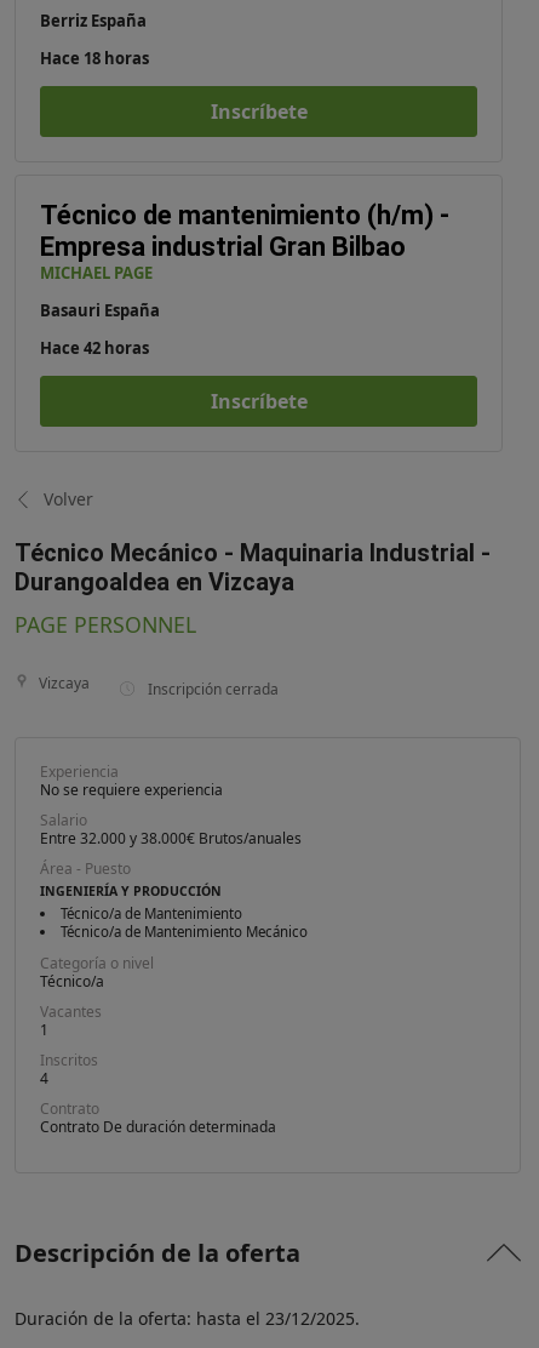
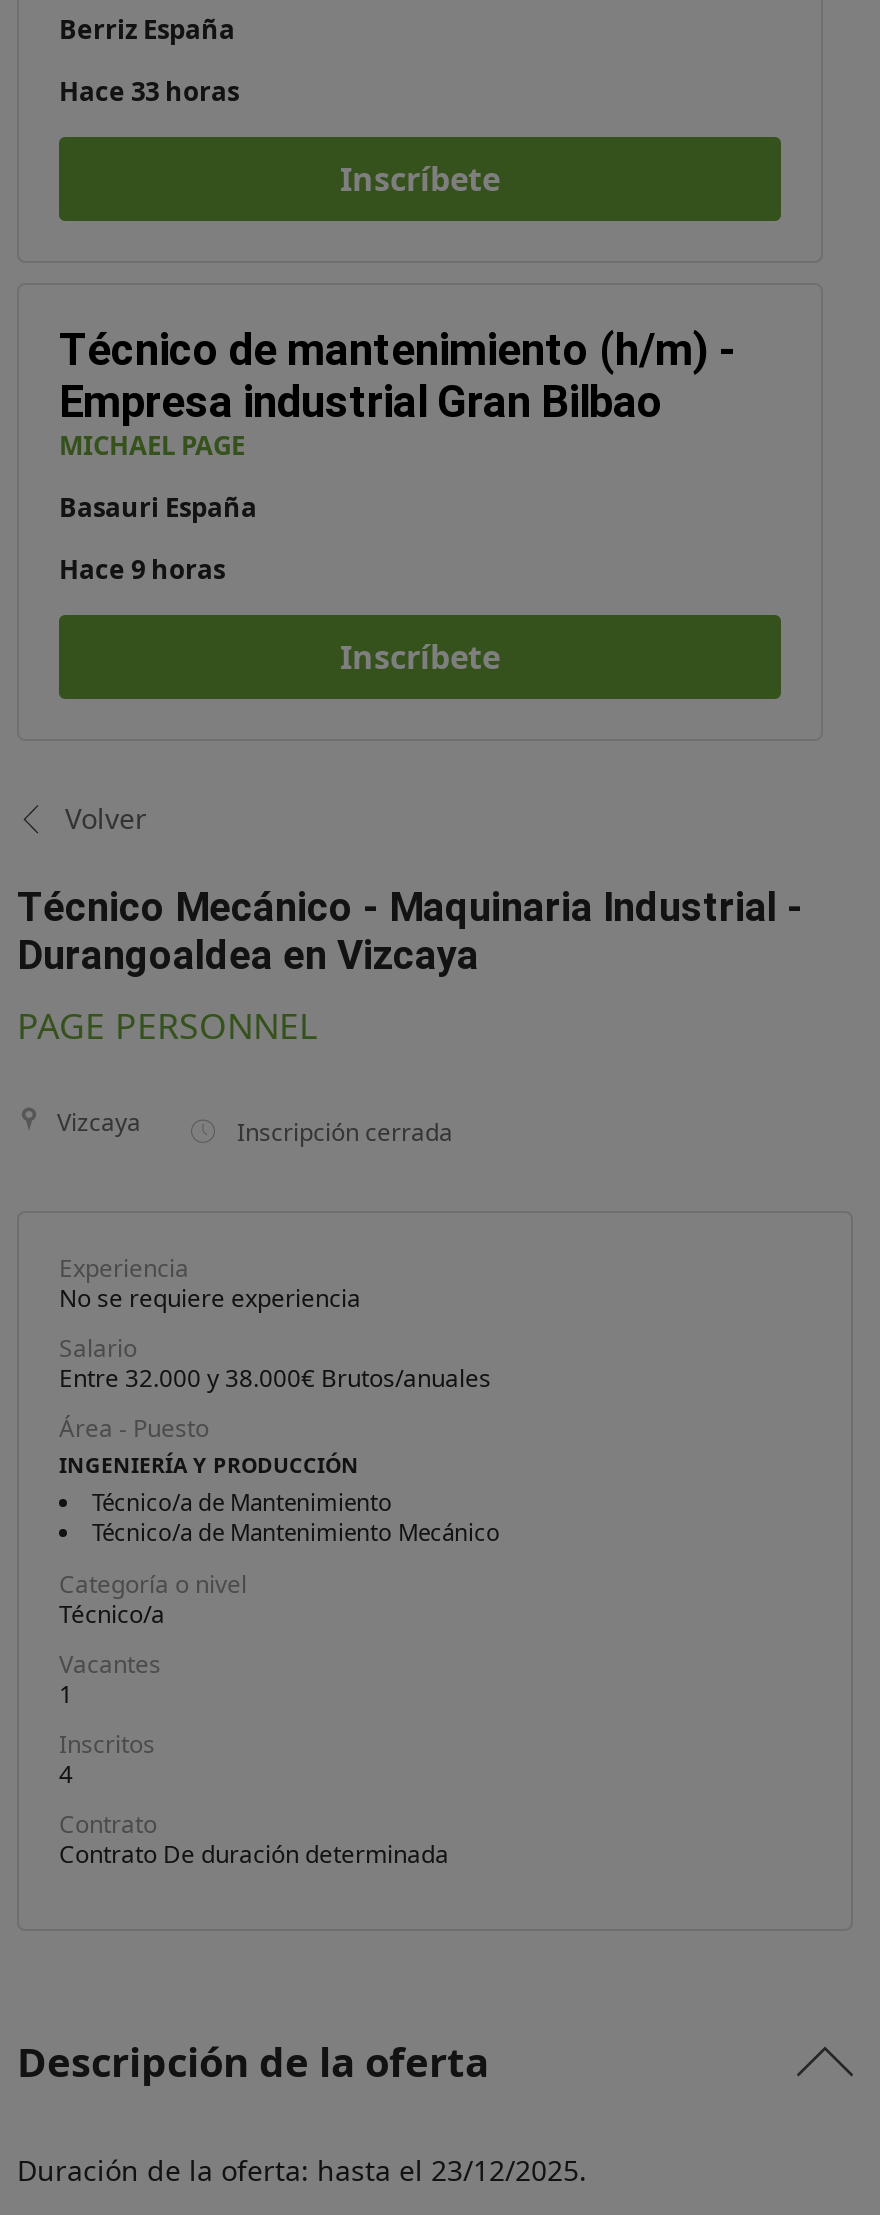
[40,47,149,69] Hace 18 horas -> [59,73,239,109] Hace 33 horas
[40,337,149,359] Hace 42 horas -> [59,551,225,587] Hace 9 horas

